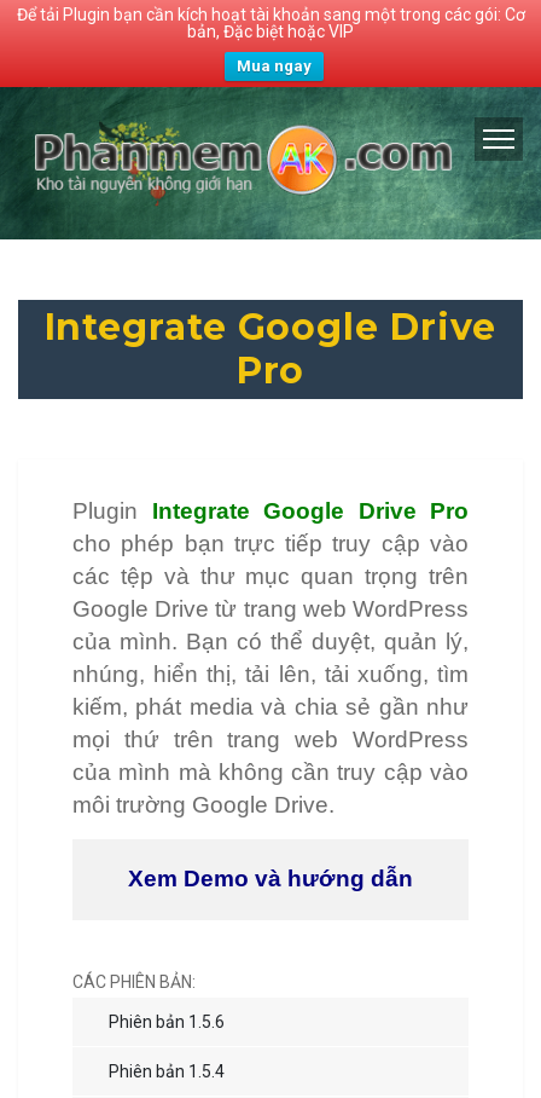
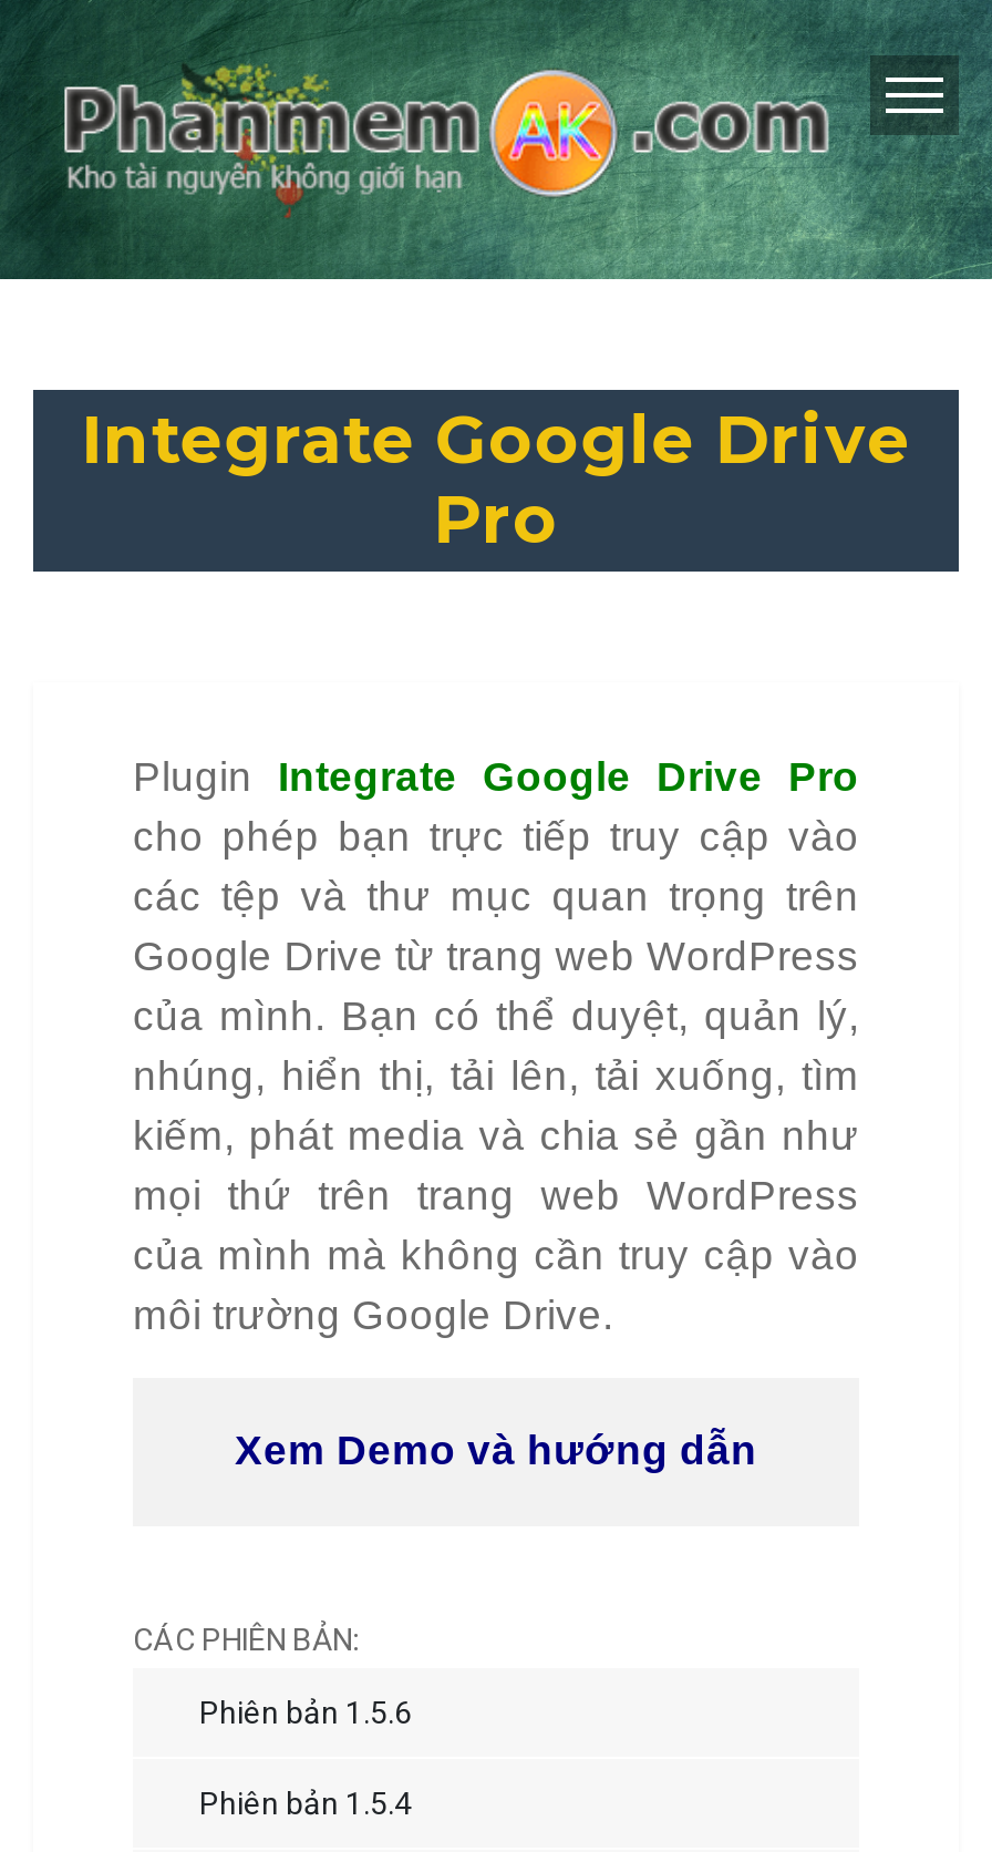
[16,5,525,75] Để tải Plugin bạn cần kích hoạt tài khoản sang một trong các gói: Cơ | bản, Đặc biệt hoặc VIP | Mua ngay -> none

